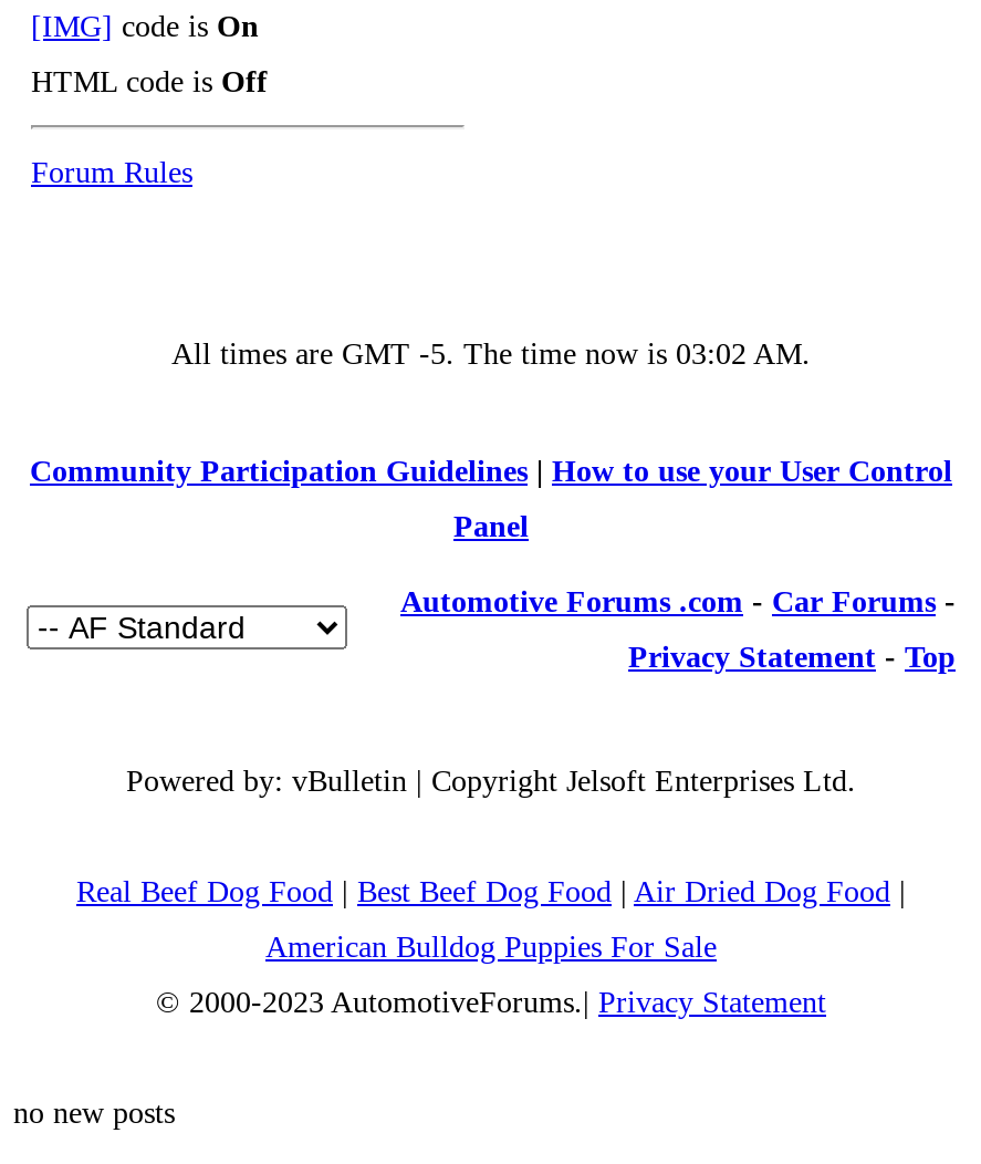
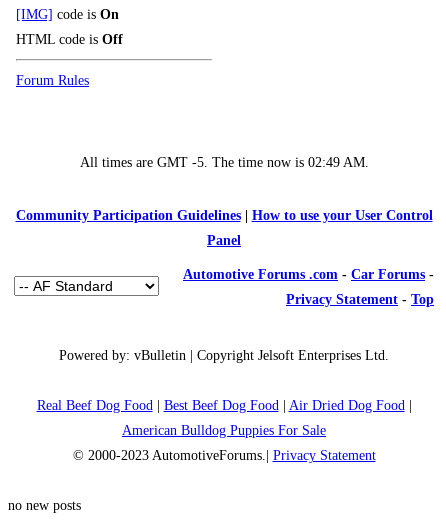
[171,337,811,371] All times are GMT -5. The time now is 03:02 AM. -> [79,155,368,170] All times are GMT -5. The time now is 02:49 AM.

